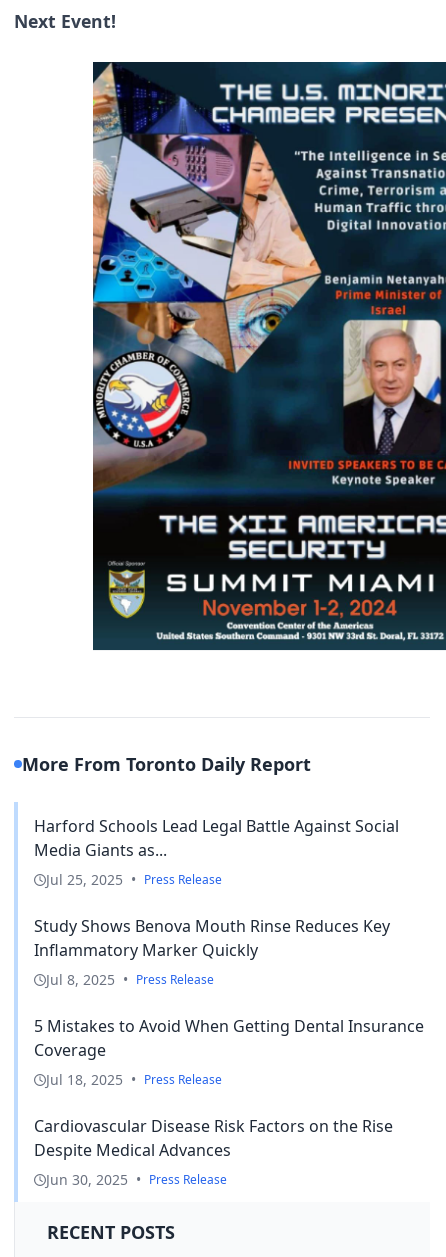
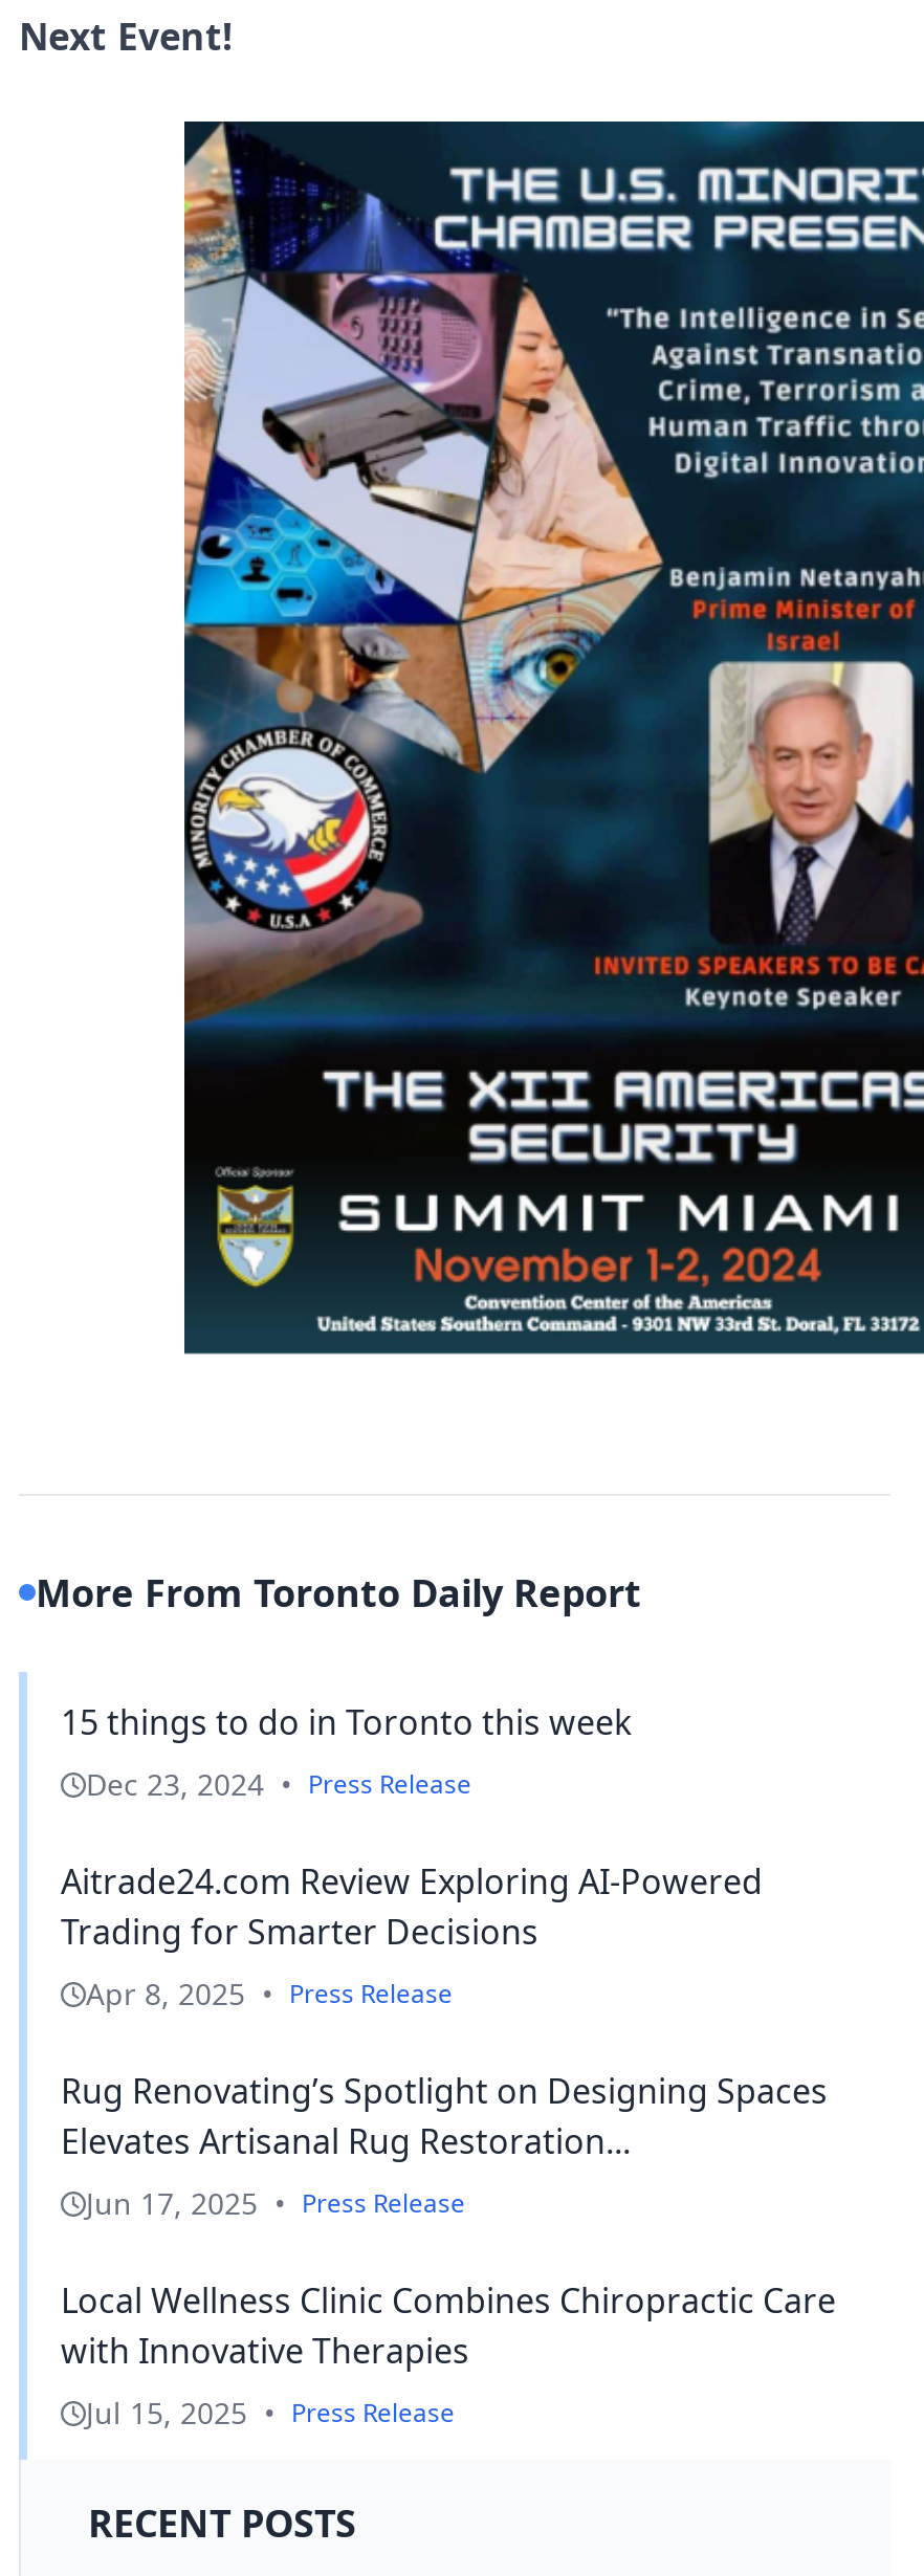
[34,815,399,889] Harford Schools Lead Legal Battle Against Social | Media Giants as... | Jul 25, 2025 • Press Release -> [61,1700,633,1804] 15 things to do in Toronto this week | Dec 23, 2024 • Press Release
[34,915,390,989] Study Shows Benova Mouth Rinse Reduces Key | Inflammatory Marker Quickly | Jul 8, 2025 • Press Release -> [61,1859,763,2014] Aitrade24.com Review Exploring AI-Powered | Trading for Smarter Decisions | Apr 8, 2025 • Press Release
[34,1015,424,1089] 5 Mistakes to Avoid When Getting Dental Insurance | Coverage | Jul 18, 2025 • Press Release -> [61,2068,828,2223] Rug Renovating’s Spotlight on Designing Spaces | Elevates Artisanal Rug Restoration... | Jun 17, 2025 • Press Release
[34,1115,393,1189] Cardiovascular Disease Risk Factors on the Rise | Despite Medical Advances | Jun 30, 2025 • Press Release -> [61,2278,836,2433] Local Wellness Clinic Combines Chiropractic Care | with Innovative Therapies | Jul 15, 2025 • Press Release

